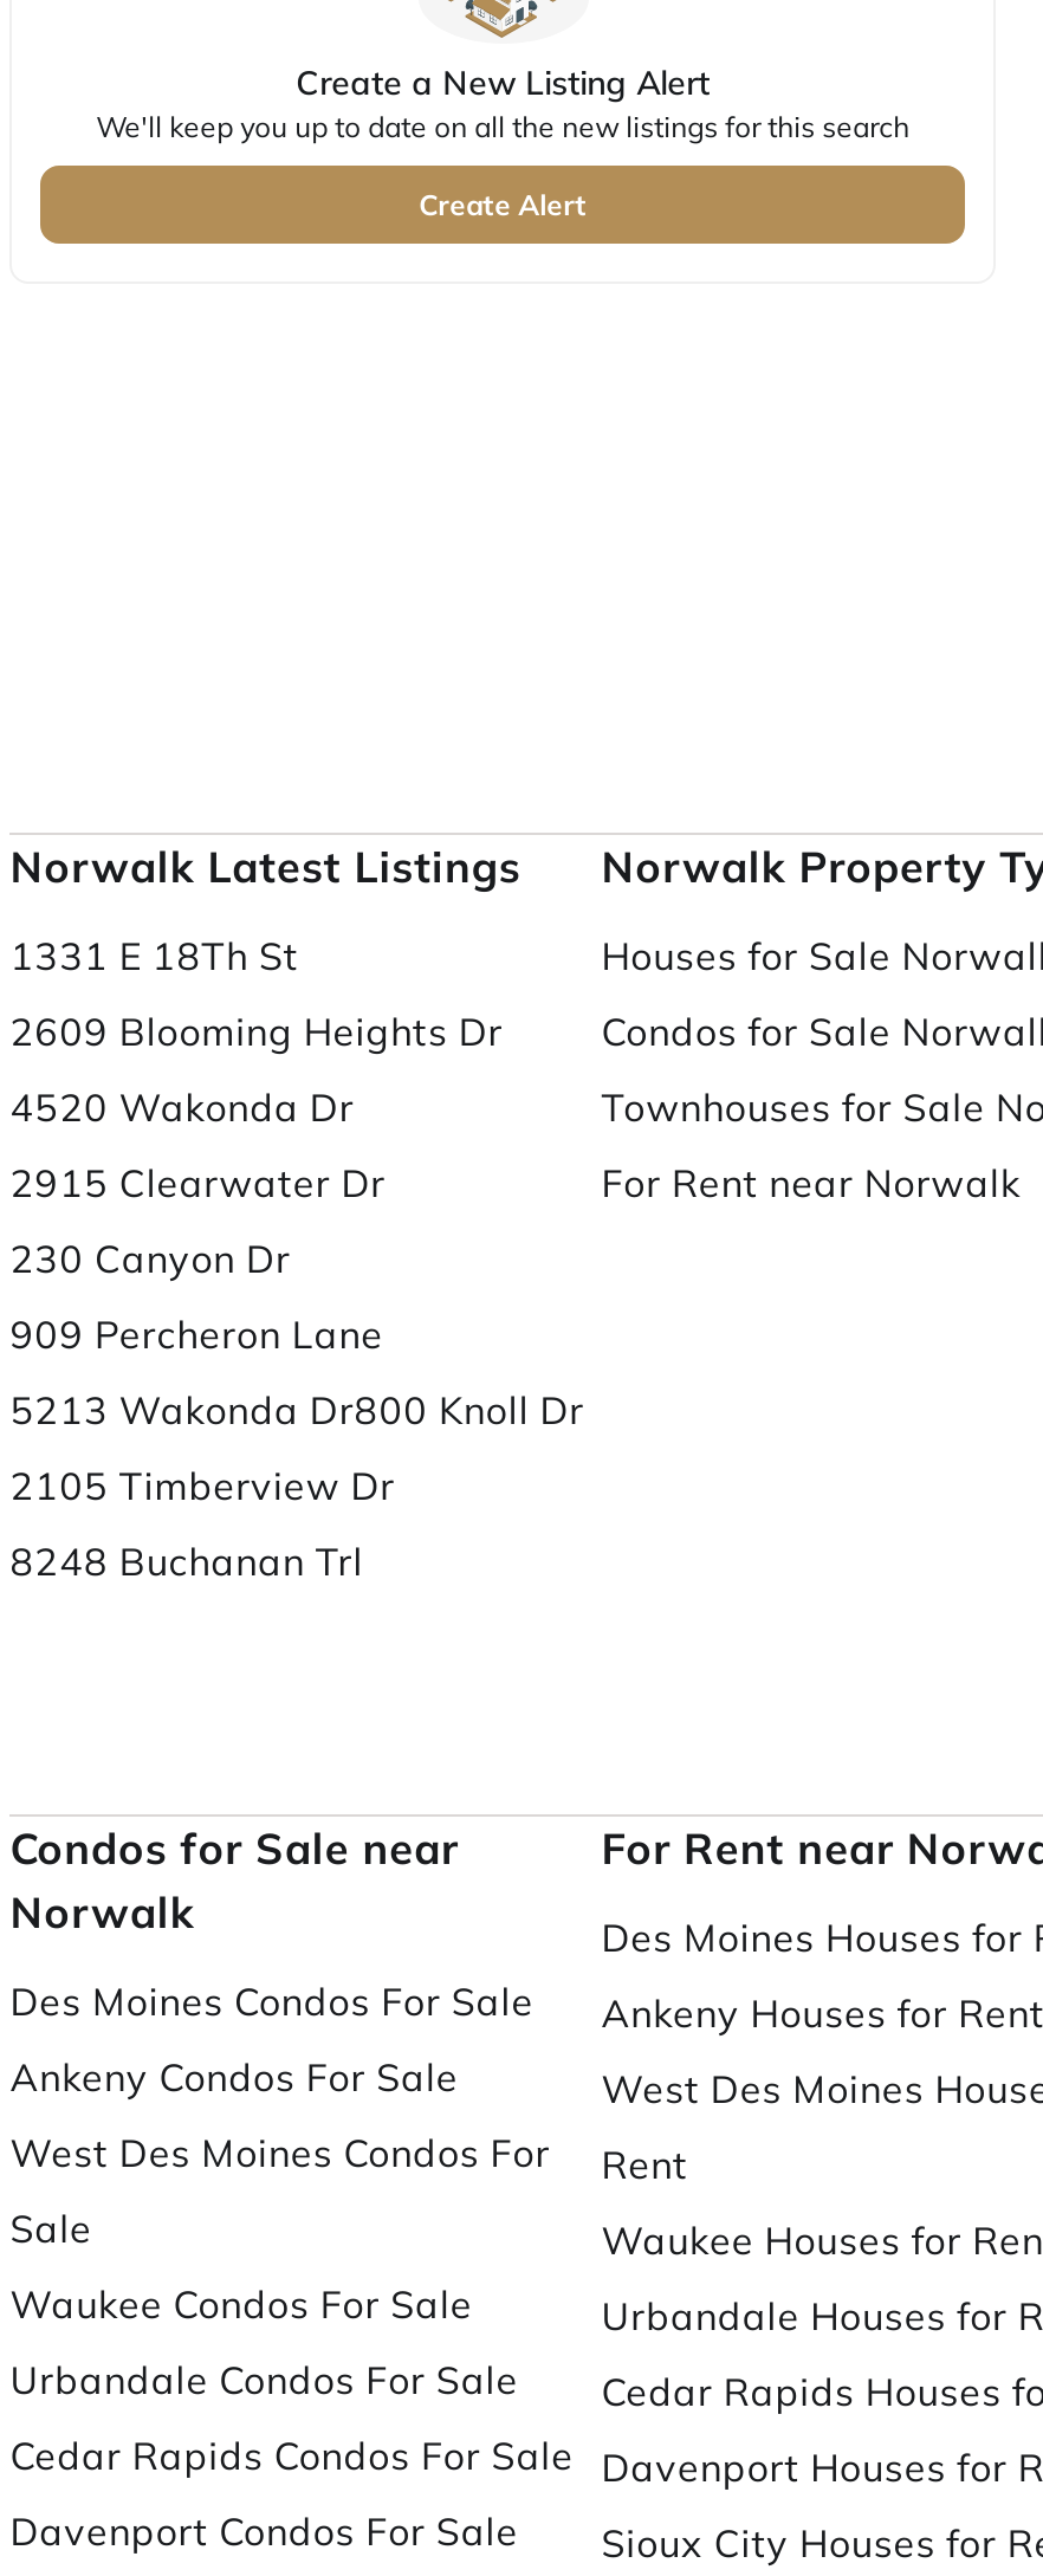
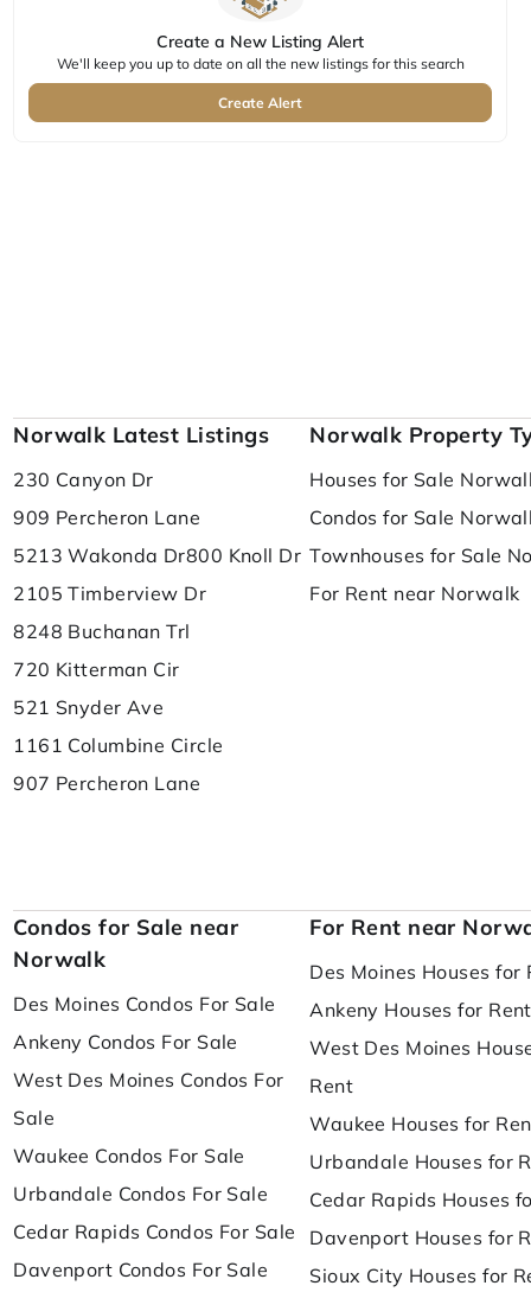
[10,932,503,1207] 1331 E 18Th St | 2609 Blooming Heights Dr | 4520 Wakonda Dr | 2915 Clearwater Dr -> none
moved [10,1235,584,1585] -> [13,468,301,643]: 230 Canyon Dr | 909 Percheron Lane | 5213 Wakonda Dr800 Knoll Dr | 2105 Timberview Dr | 8248 Buchanan Trl
none -> [13,658,223,795] 720 Kitterman Cir | 521 Snyder Ave | 1161 Columbine Circle | 907 Percheron Lane

